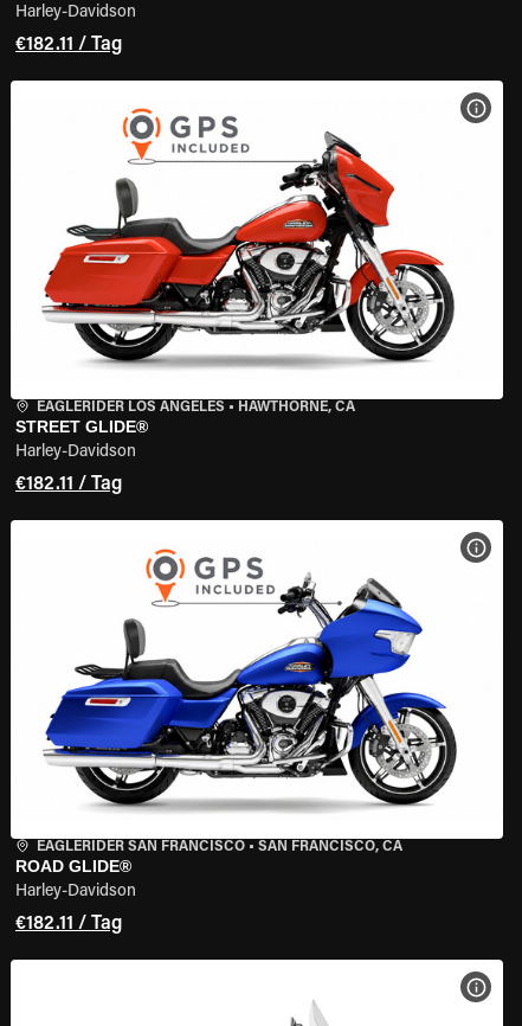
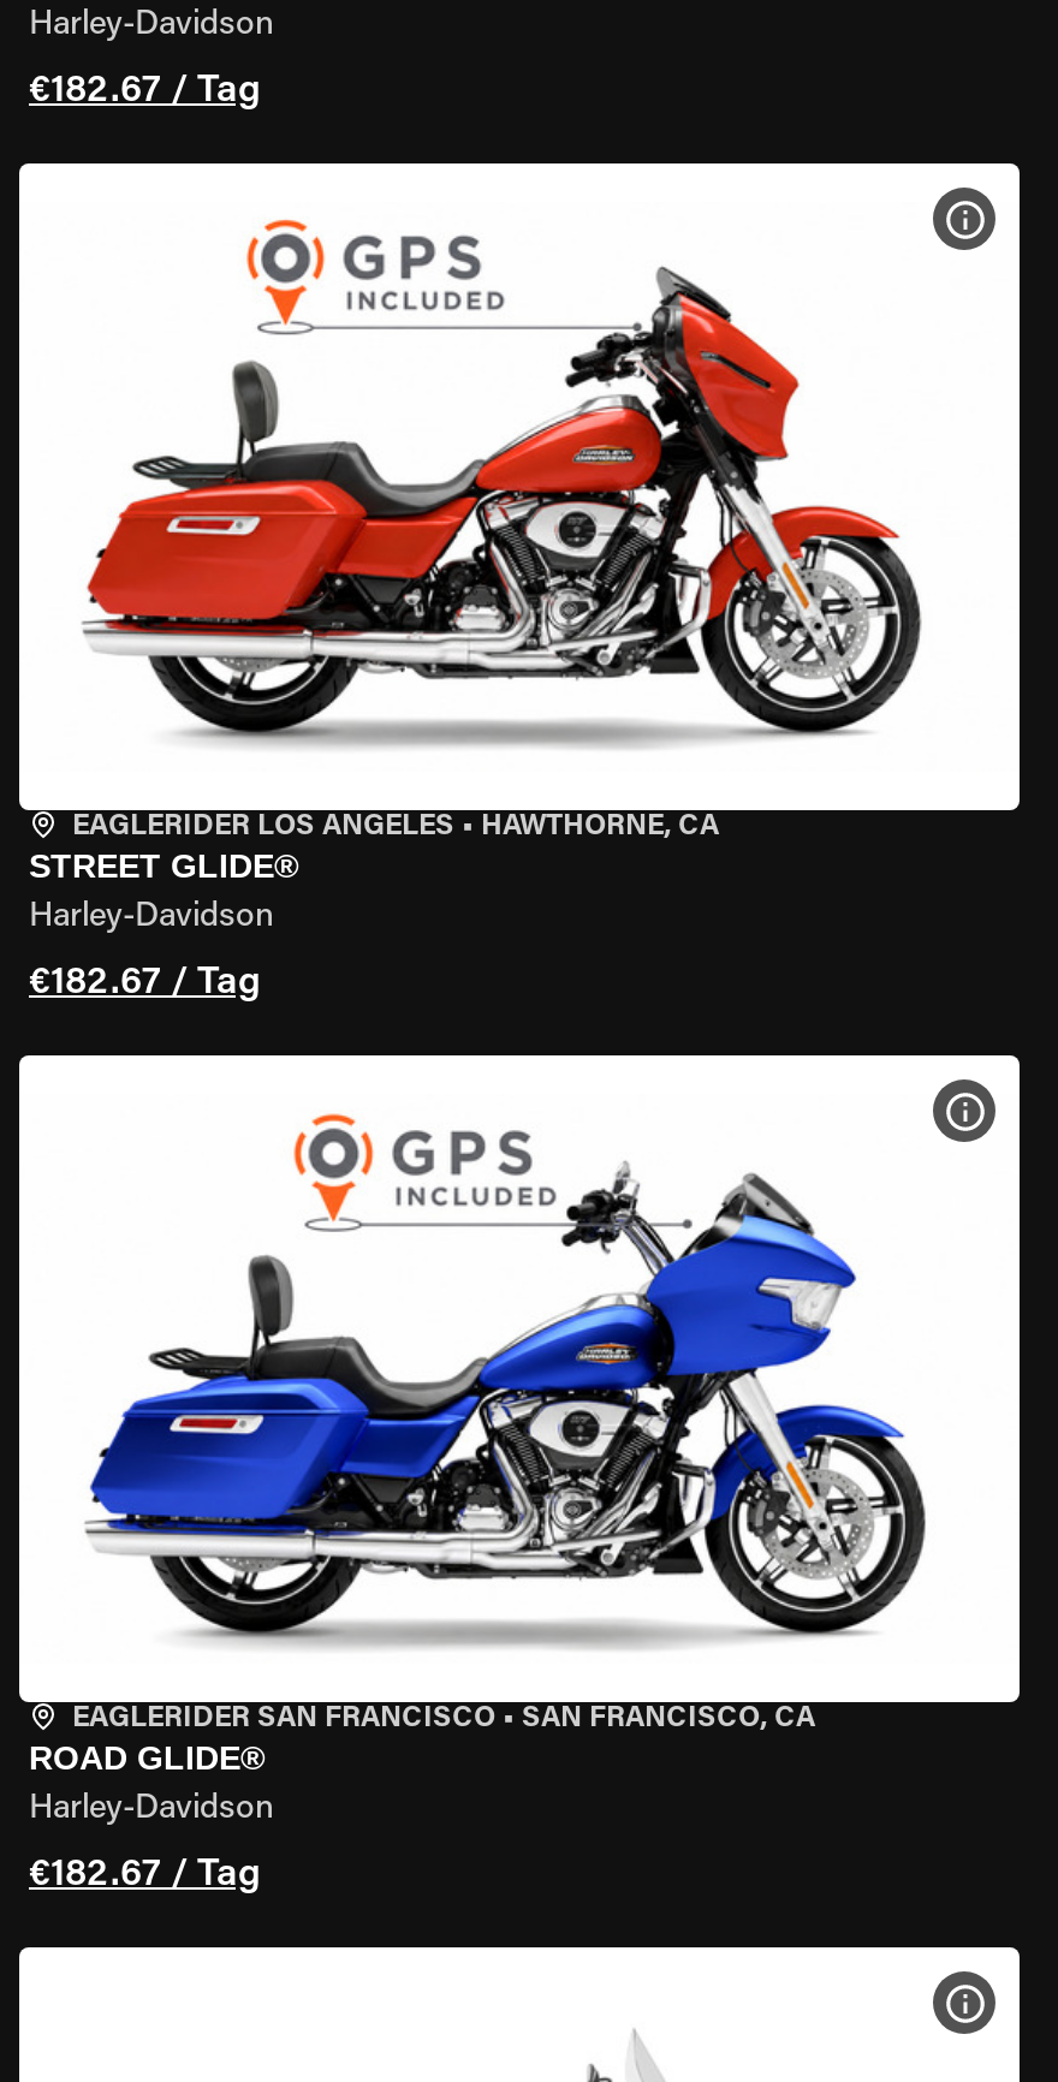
[15,36,122,54] €182.11 / Tag -> [29,72,260,111] €182.67 / Tag
[15,475,122,494] €182.11 / Tag -> [29,964,260,1003] €182.67 / Tag
[15,915,122,934] €182.11 / Tag -> [29,1856,260,1894] €182.67 / Tag

